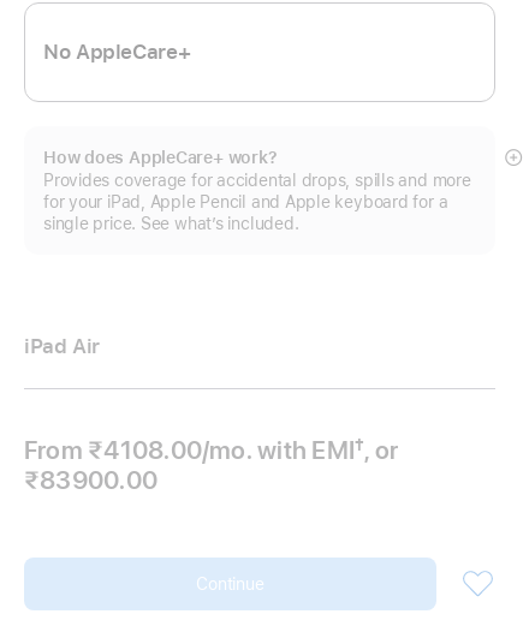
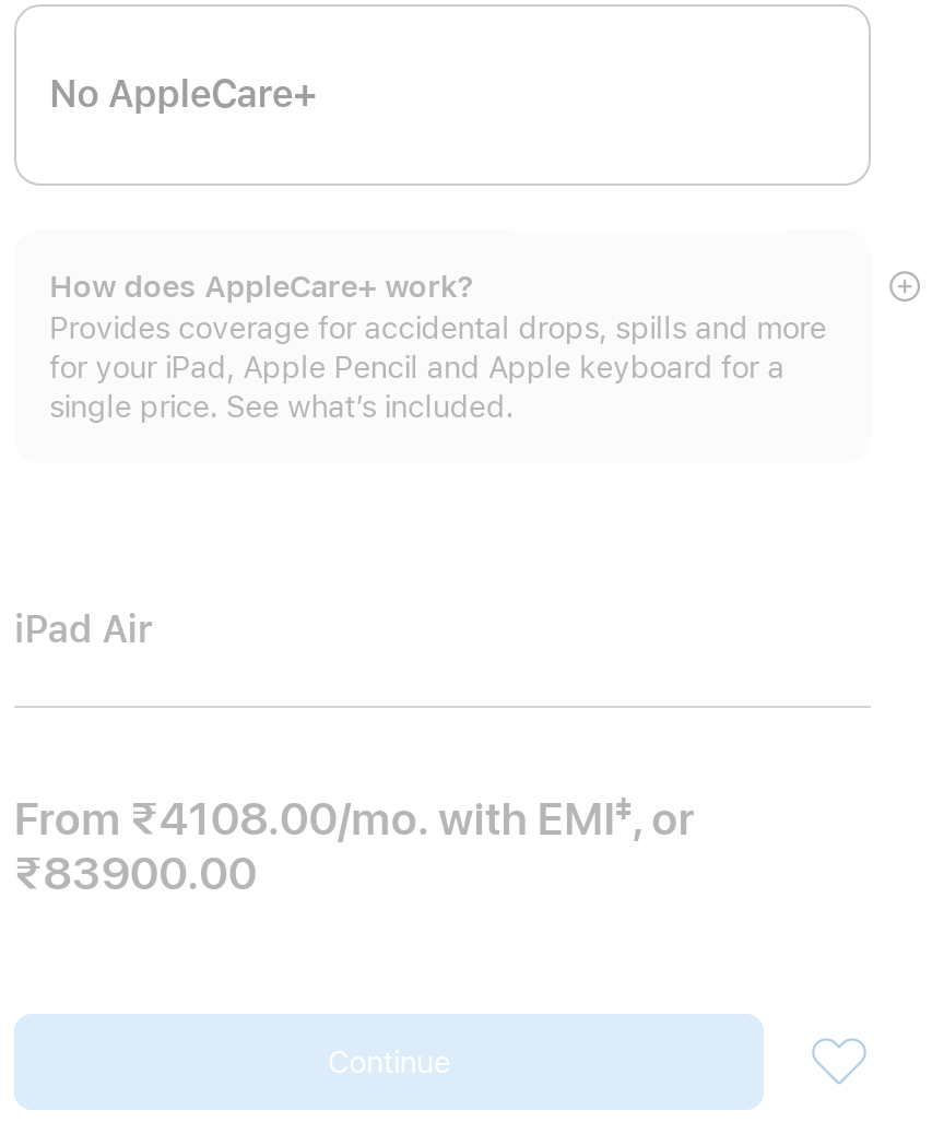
[355,435,398,465] †, or -> [615,791,694,846] ‡, or

